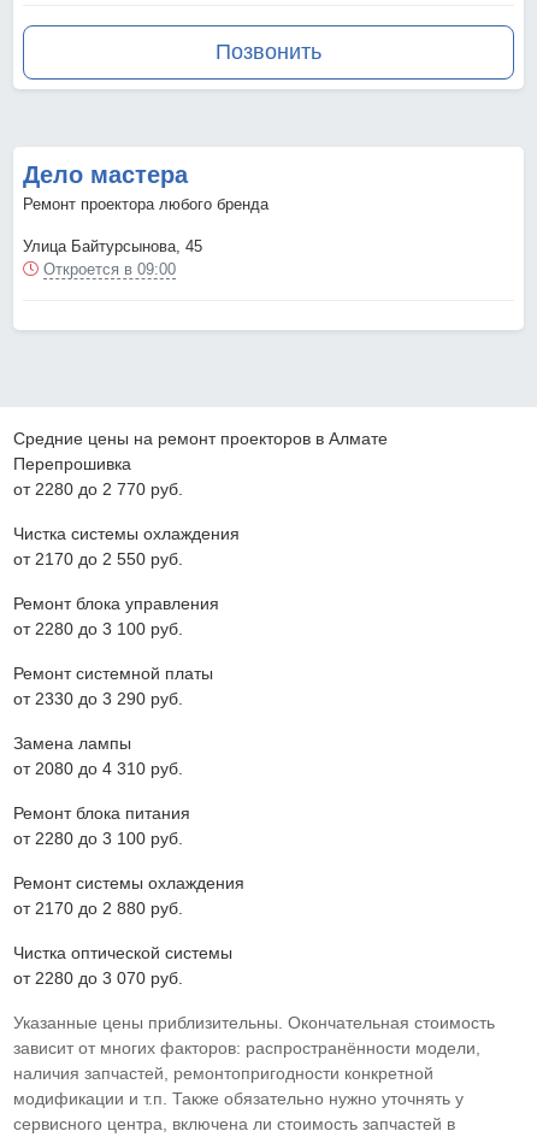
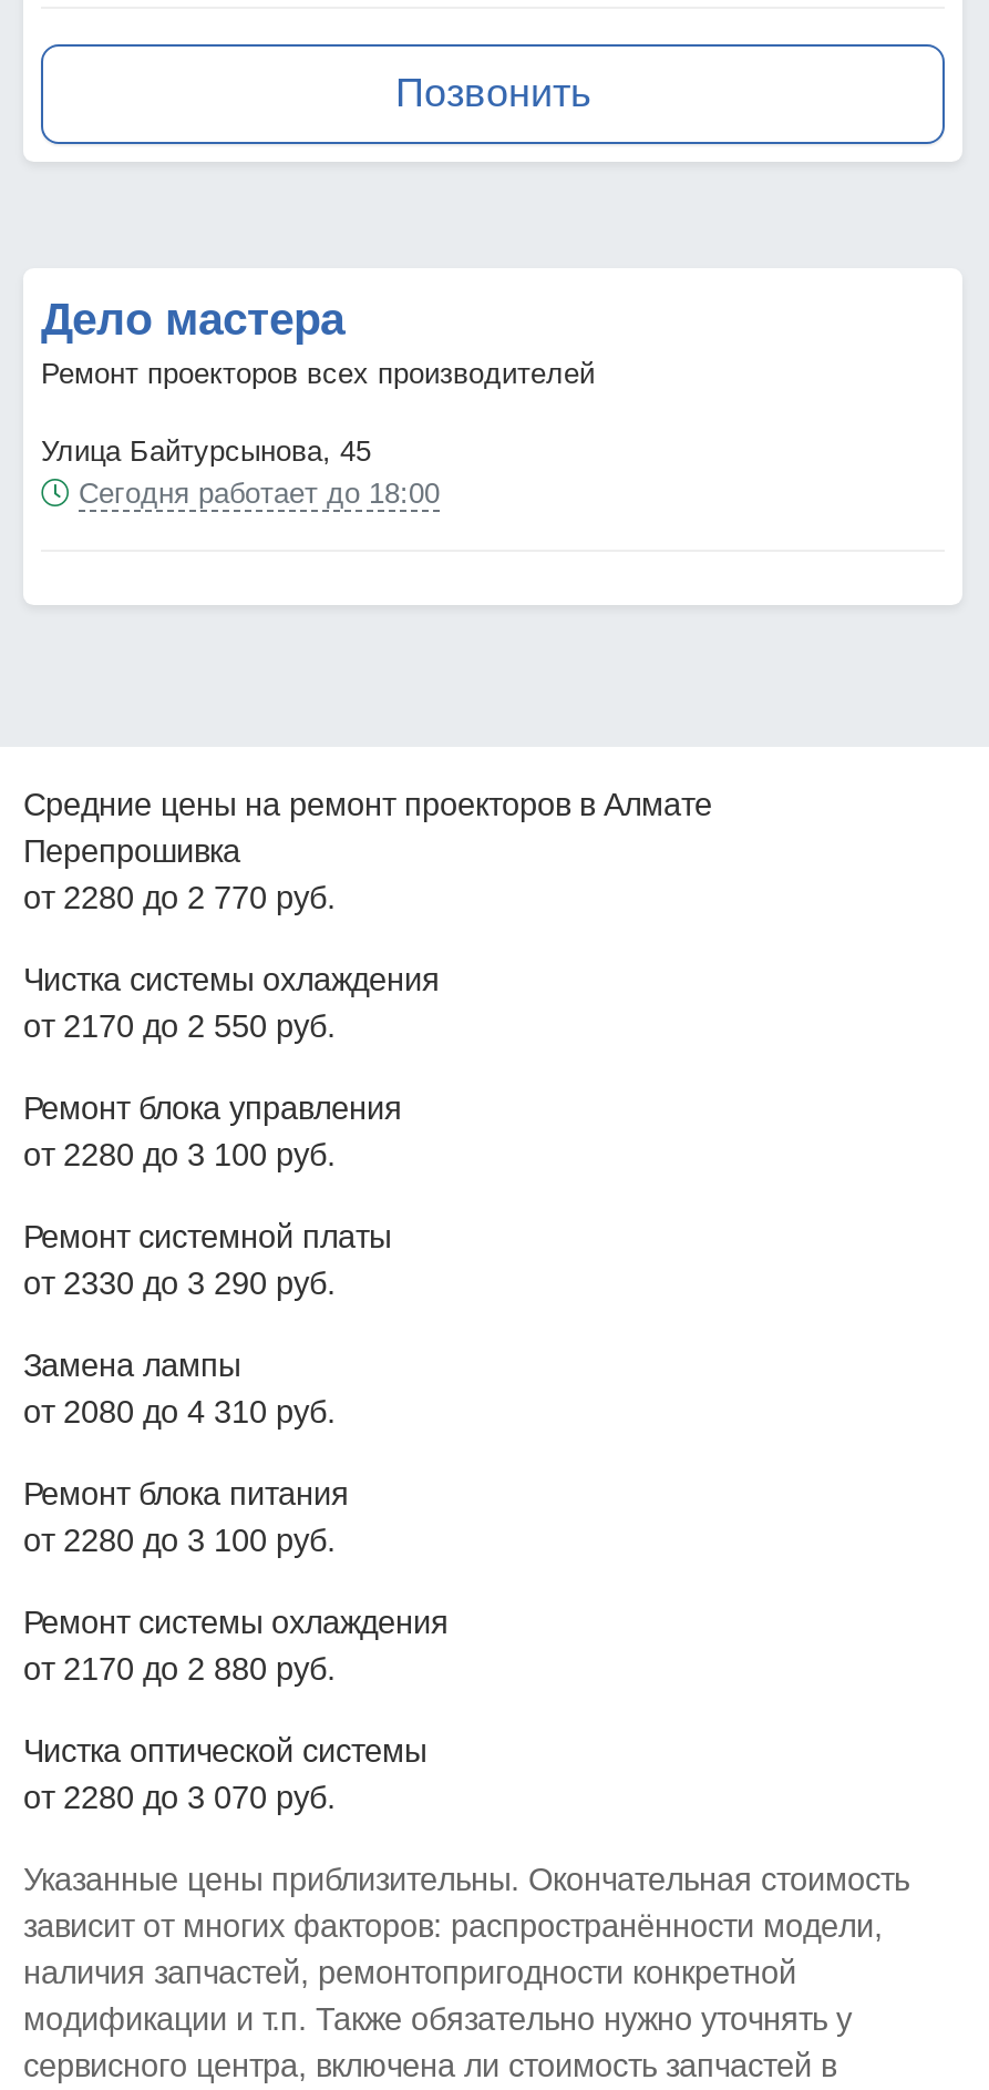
[23,195,268,213] Ремонт проектора любого бренда -> [41,357,595,390] Ремонт проекторов всех производителей
[43,260,176,278] Откроется в 09:00 -> [79,477,440,510] Сегодня работает до 18:00

